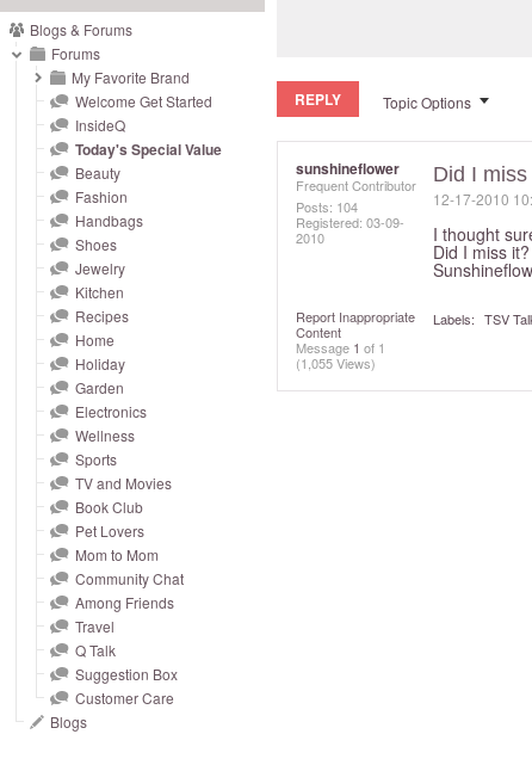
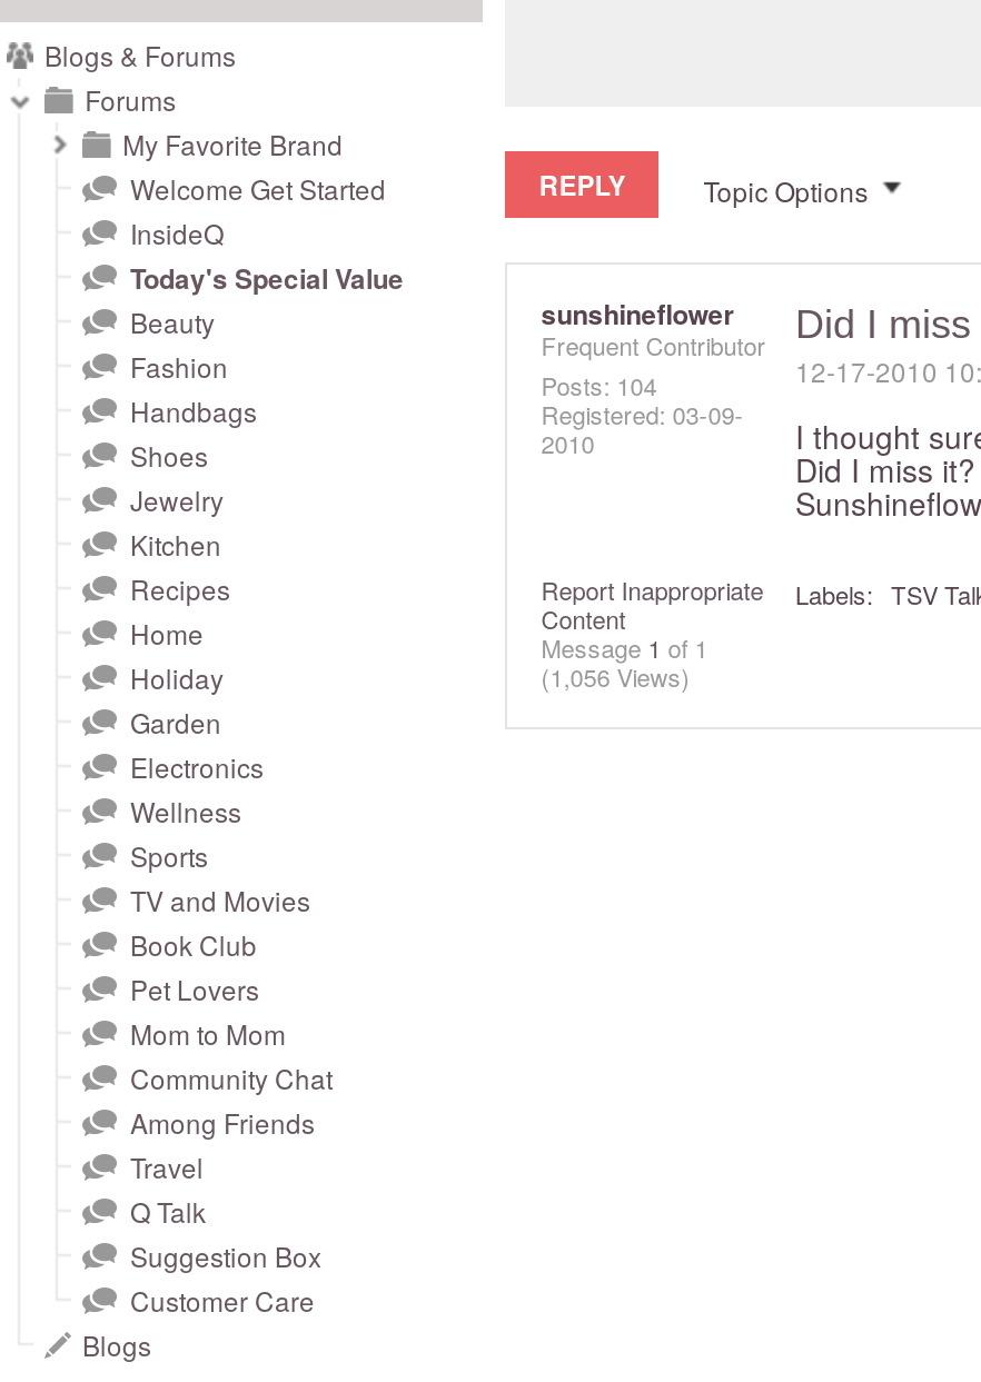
[296,353,376,372] (1,055 Views) -> [541,658,690,694] (1,056 Views)

